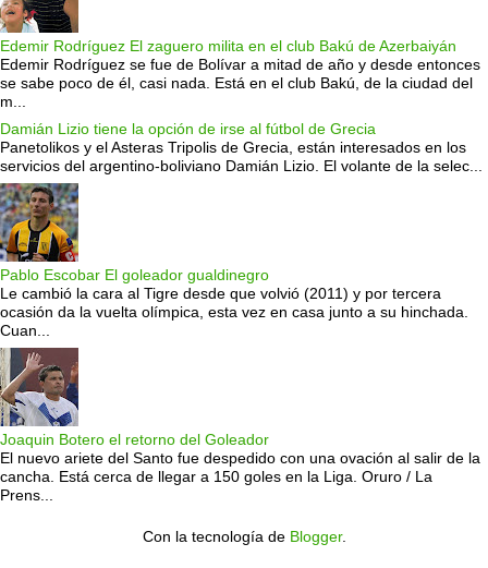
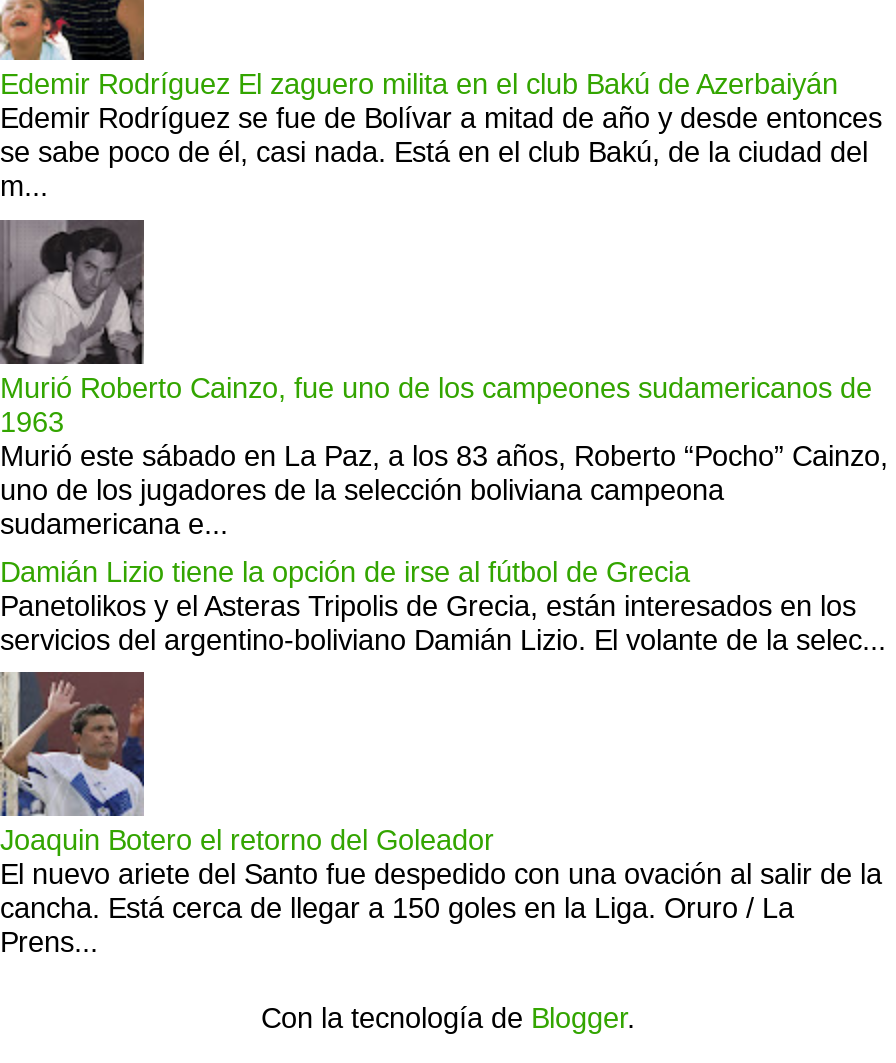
none -> [0,218,888,539] [image] | Murió Roberto Cainzo, fue uno de los campeones sudamericanos de | 1963 | Murió este sábado en La Paz, a los 83 años, Roberto “Pocho” Cainzo, | uno de los jugadores de la selección boliviana campeona | sudamericana e...
moved [0,119,483,174] -> [0,556,886,656]: Damián Lizio tiene la opción de irse al fútbol de Grecia | Panetolikos y el Asteras Tripolis de Grecia, están interesados en los | servicios del argentino-boliviano Damián Lizio. El volante de la selec...
[0,266,468,339] Pablo Escobar El goleador gualdinegro | Le cambió la cara al Tigre desde que volvió (2011) y por tercera | ocasión da la vuelta olímpica, esta vez en casa junto a su hinchada. | Cuan... -> none

